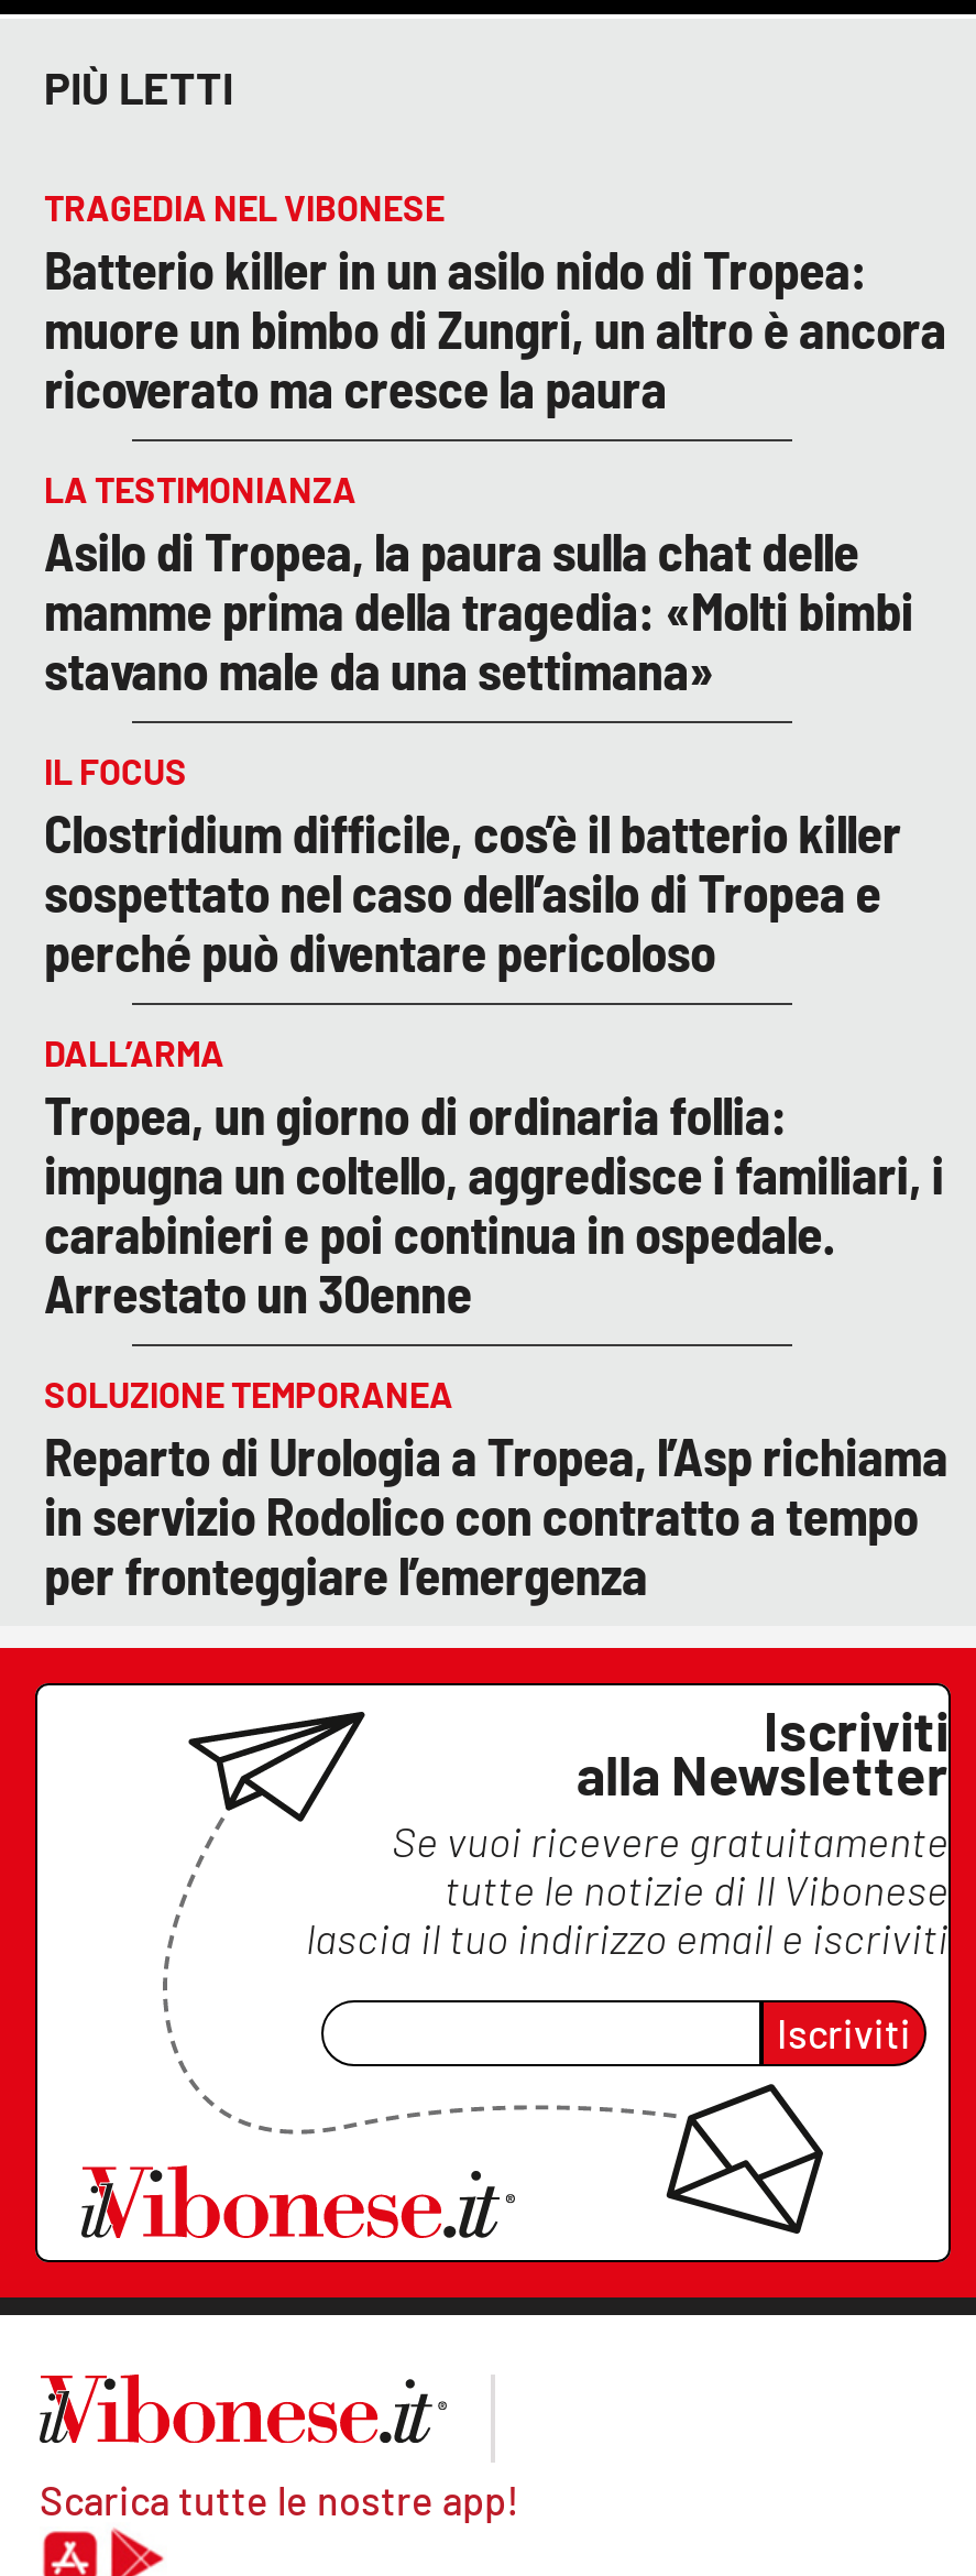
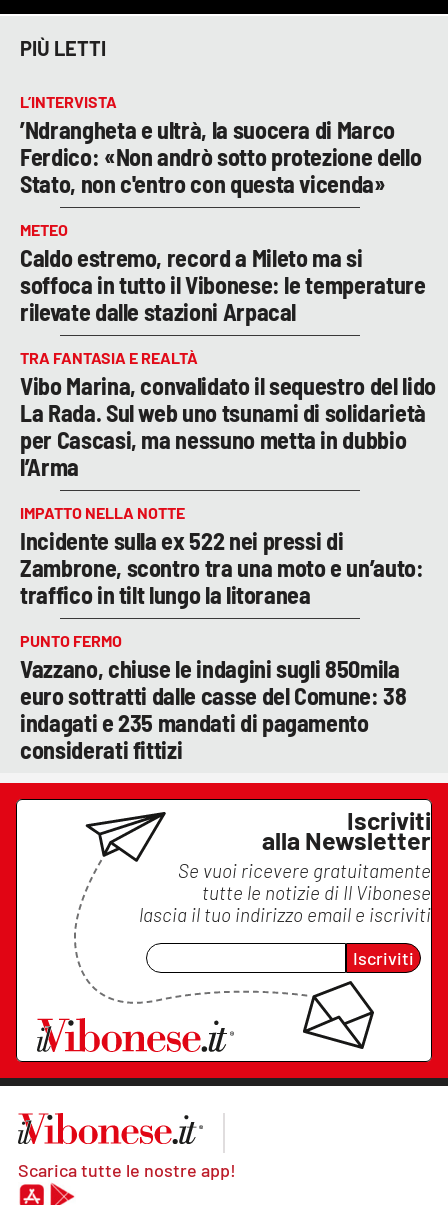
[44,186,946,419] TRAGEDIA NEL VIBONESE | Batterio killer in un asilo nido di Tropea: | muore un bimbo di Zungri, un altro è ancora | ricoverato ma cresce la paura -> [20,92,421,198] L’INTERVISTA | ’Ndrangheta e ultrà, la suocera di Marco | Ferdico: «Non andrò sotto protezione dello | Stato, non c'entro con questa vicenda»
[44,467,913,701] LA TESTIMONIANZA | Asilo di Tropea, la paura sulla chat delle | mamme prima della tragedia: «Molti bimbi | stavano male da una settimana» -> [20,220,426,326] METEO | Caldo estremo, record a Mileto ma si | soffoca in tutto il Vibonese: le temperature | rilevate dalle stazioni Arpacal
[44,749,901,983] IL FOCUS | Clostridium difficile, cos’è il batterio killer | sospettato nel caso dell’asilo di Tropea e | perché può diventare pericoloso -> [20,348,436,481] TRA FANTASIA E REALTÀ | Vibo Marina, convalidato il sequestro del lido | La Rada. Sul web uno tsunami di solidarietà | per Cascasi, ma nessuno metta in dubbio | l’Arma
[44,1031,944,1324] DALL’ARMA | Tropea, un giorno di ordinaria follia: | impugna un coltello, aggredisce i familiari, i | carabinieri e poi continua in ospedale. | Arrestato un 30enne -> [20,503,424,609] IMPATTO NELLA NOTTE | Incidente sulla ex 522 nei pressi di | Zambrone, scontro tra una moto e un’auto: | traffico in tilt lungo la litoranea
[44,1372,948,1606] SOLUZIONE TEMPORANEA | Reparto di Urologia a Tropea, l’Asp richiama | in servizio Rodolico con contratto a tempo | per fronteggiare l’emergenza -> [20,631,407,764] PUNTO FERMO | Vazzano, chiuse le indagini sugli 850mila | euro sottratti dalle casse del Comune: 38 | indagati e 235 mandati di pagamento | considerati fittizi

